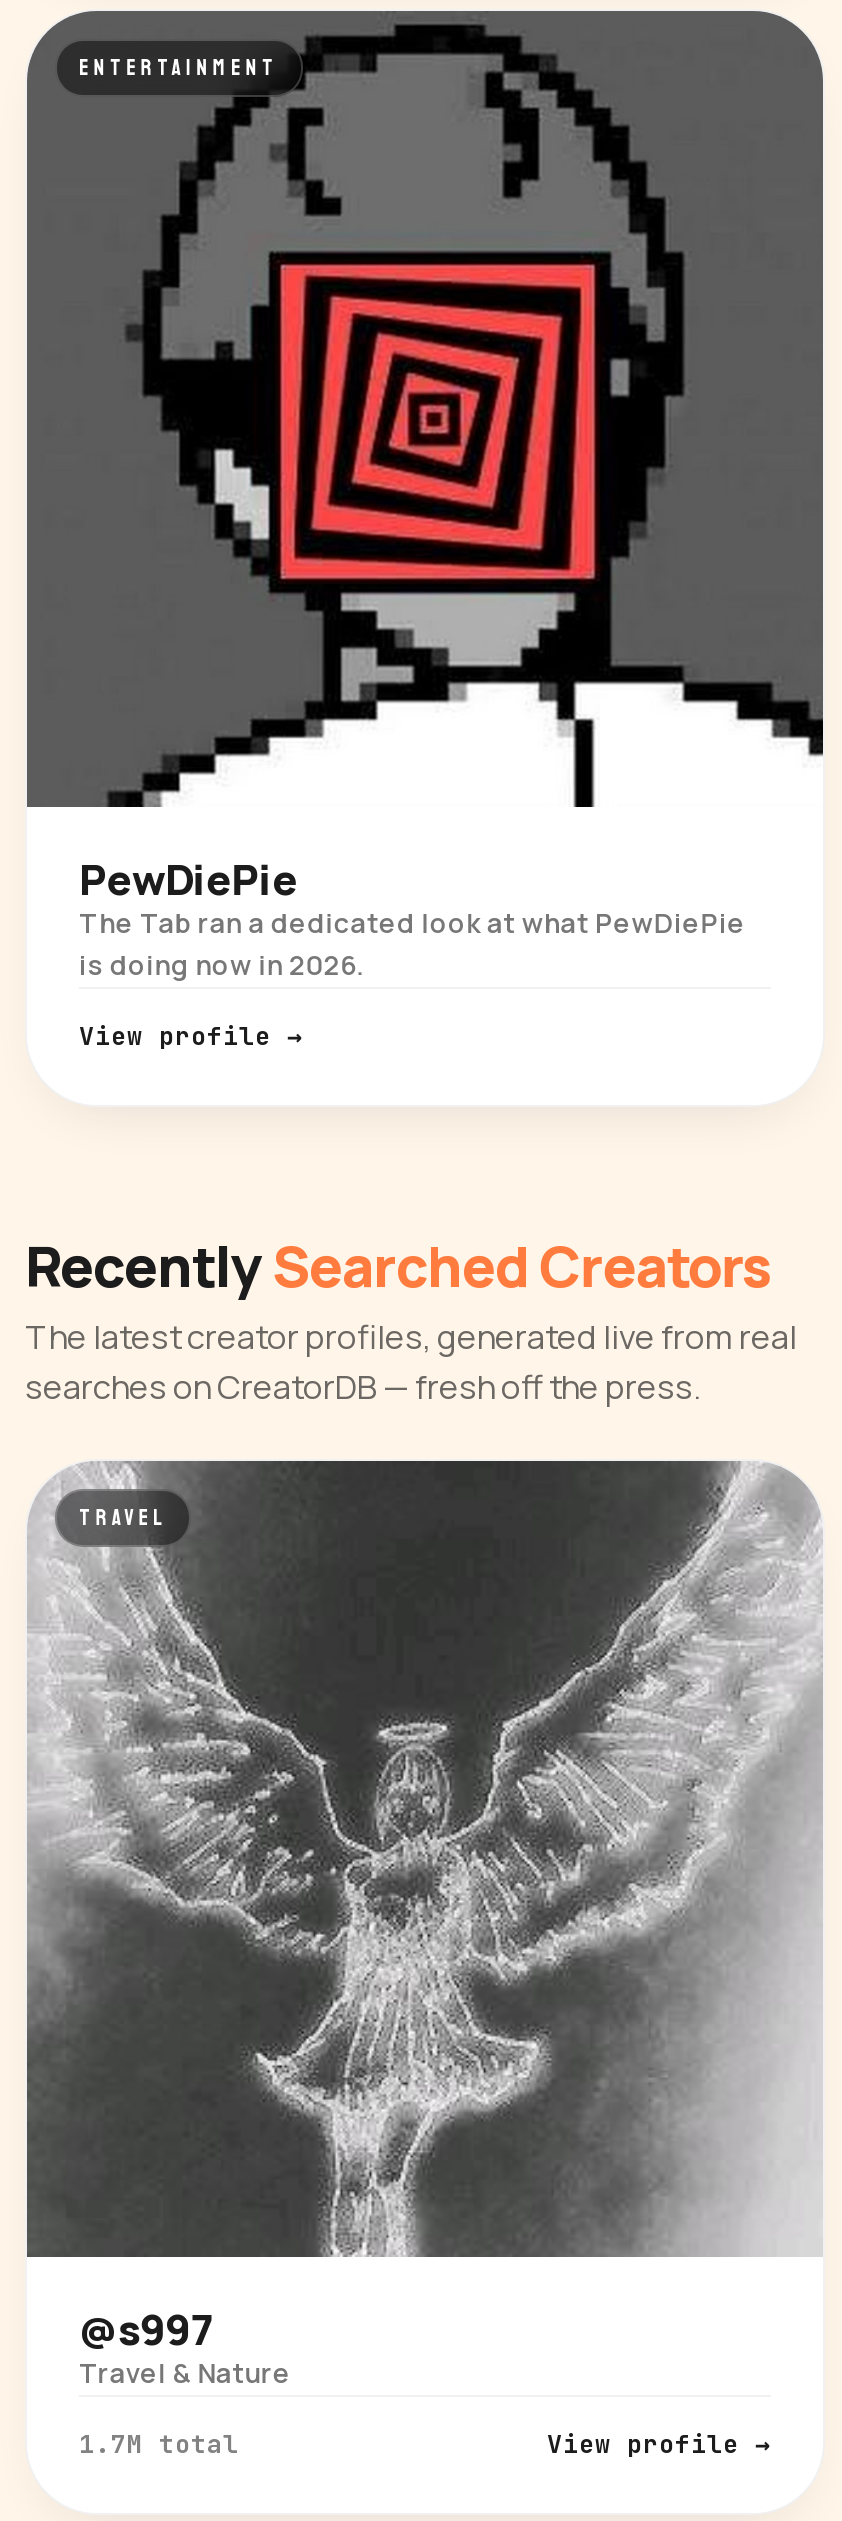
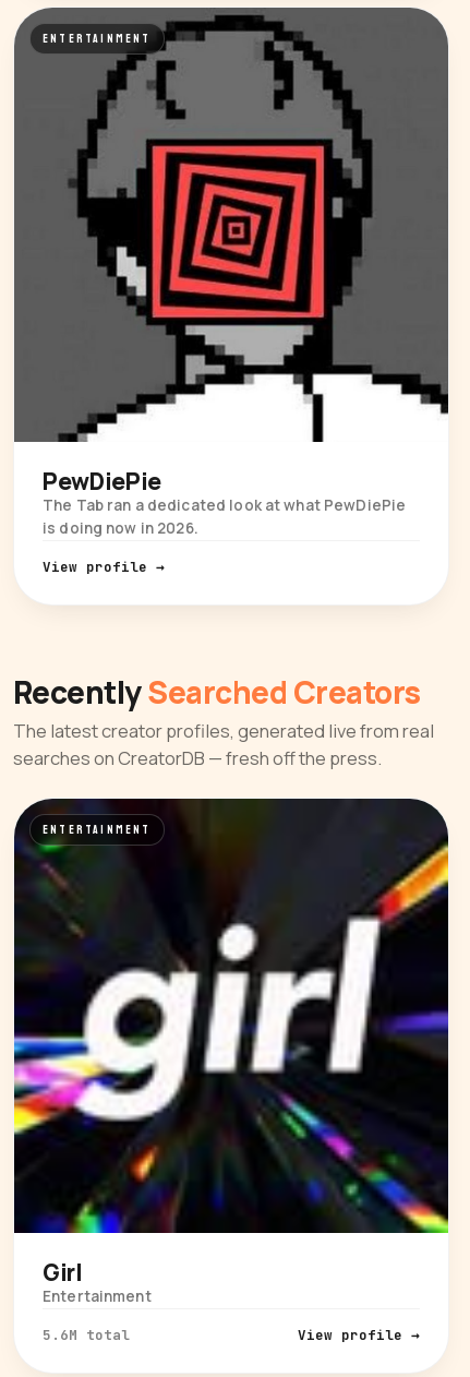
[25,1461,823,2259] [image] | TRAVEL -> [13,798,449,1234] [image] | ENTERTAINMENT
[79,2301,291,2391] @s997 | Travel & Nature -> [43,1257,151,1306] Girl | Entertainment
[79,2427,239,2461] 1.7M total -> [43,1326,130,1344] 5.6M total

